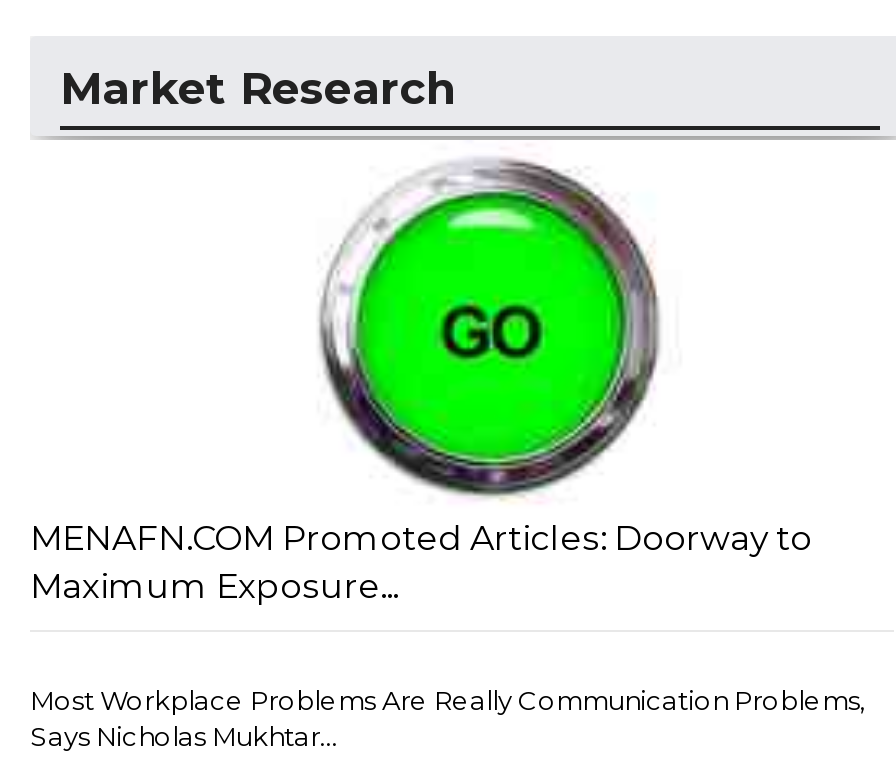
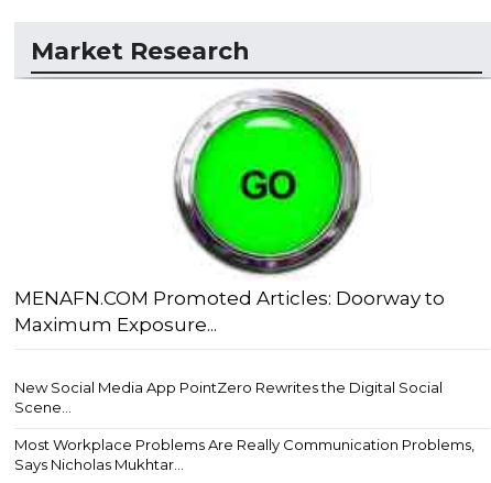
none -> [14,378,443,416] New Social Media App PointZero Rewrites the Digital Social | Scene...

